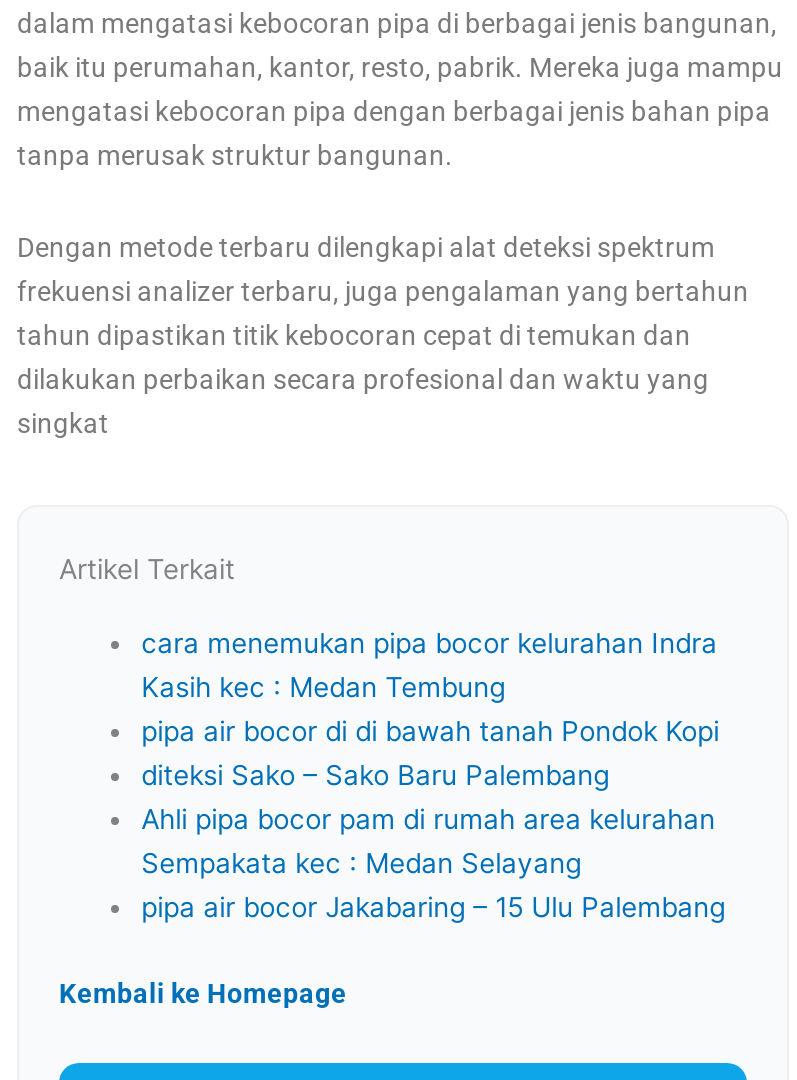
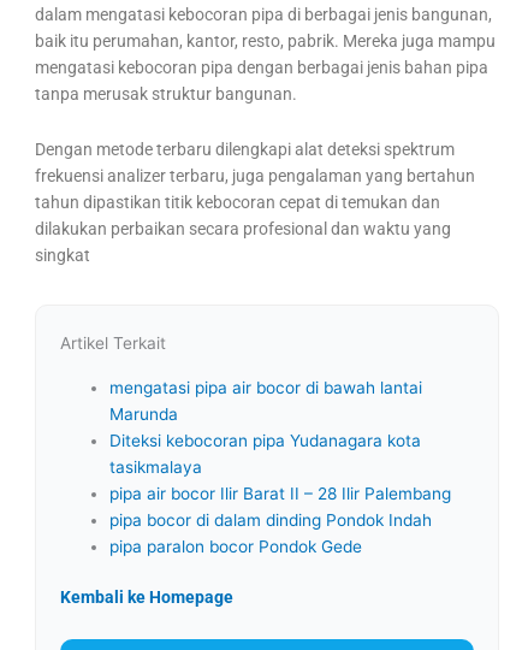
[141,628,725,924] cara menemukan pipa bocor kelurahan Indra | Kasih kec : Medan Tembung | pipa air bocor di di bawah tanah Pondok Kopi | diteksi Sako – Sako Baru Palembang | Ahli pipa bocor pam di rumah area kelurahan | Sempakata kec : Medan Selayang | pipa air bocor Jakabaring – 15 Ulu Palembang -> [110,378,451,556] mengatasi pipa air bocor di bawah lantai | Marunda | Diteksi kebocoran pipa Yudanagara kota | tasikmalaya | pipa air bocor Ilir Barat II – 28 Ilir Palembang | pipa bocor di dalam dinding Pondok Indah | pipa paralon bocor Pondok Gede

